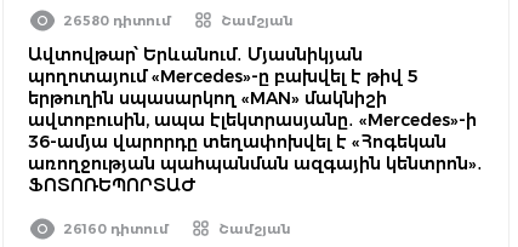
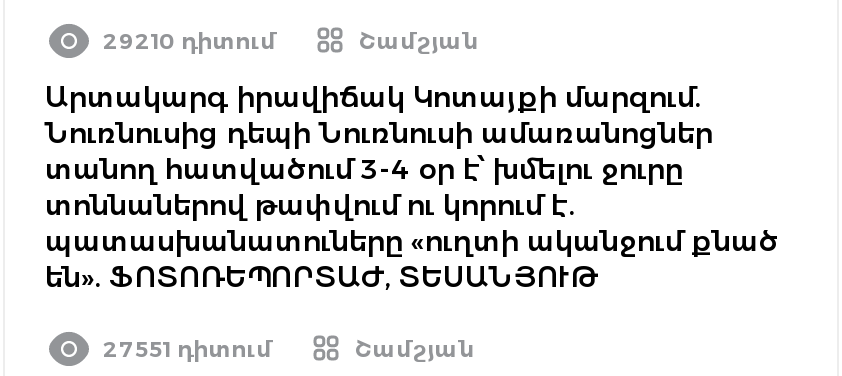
[63,12,171,29] 26580 դիտում -> [103,26,277,54] 29210 դիտում
[28,43,483,196] Ավտովթար՝ Երևանում․ Մյասնիկյան | պողոտայում «Mercedes»-ը բախվել է թիվ 5 | երթուղին սպասարկող «MAN» մակնիշի | ավտոբուսին, ապա էլեկտրասյանը․ «Mercedes»-ի | 36-ամյա վարորդը տեղափոխվել է «Հոգեկան | առողջության պահպանման ազգային կենտրոն»․ | ՖՈՏՈՌԵՊՈՐՏԱԺ -> [45,78,779,294] Արտակարգ իրավիճակ Կոտայքի մարզում. | Նուռնուսից դեպի Նուռնուսի ամառանոցներ | տանող հատվածում 3-4 օր է՝ խմելու ջուրը | տոննաներով թափվում ու կորում է. | պատասխանատուները «ուղտի ականջում քնած | են». ՖՈՏՈՌԵՊՈՐՏԱԺ, ՏԵՍԱՆՅՈՒԹ
[63,220,169,237] 26160 դիտում -> [103,334,273,362] 27551 դիտում

